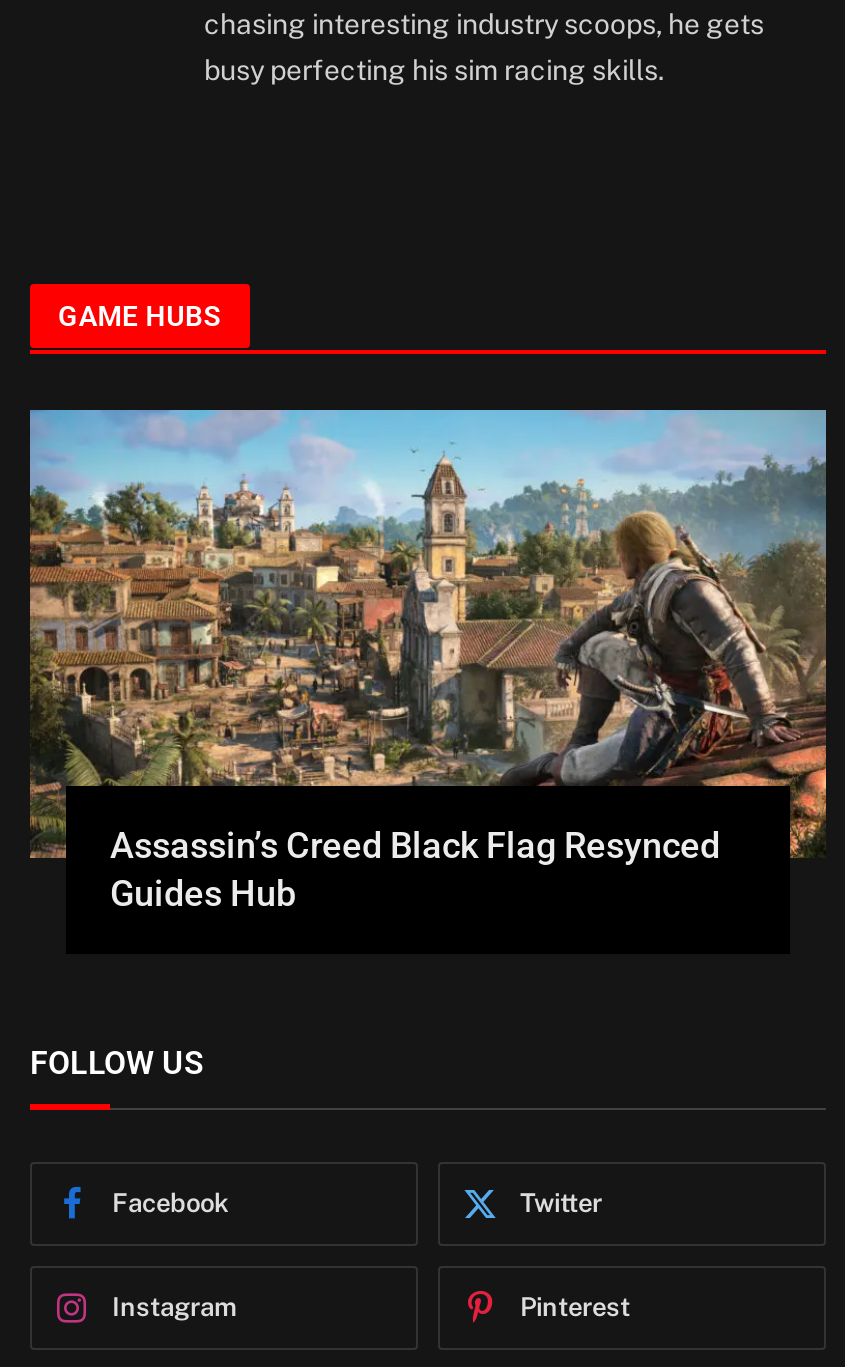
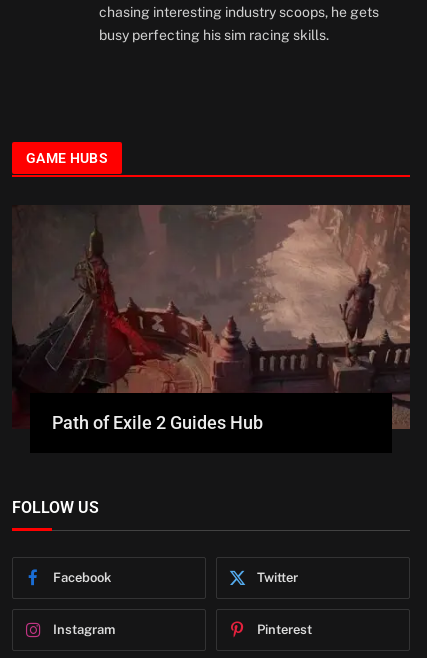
[28,408,828,914] [image] | Assassin’s Creed Black Flag Resynced | Guides Hub -> [12,204,411,433] [image] | Path of Exile 2 Guides Hub

